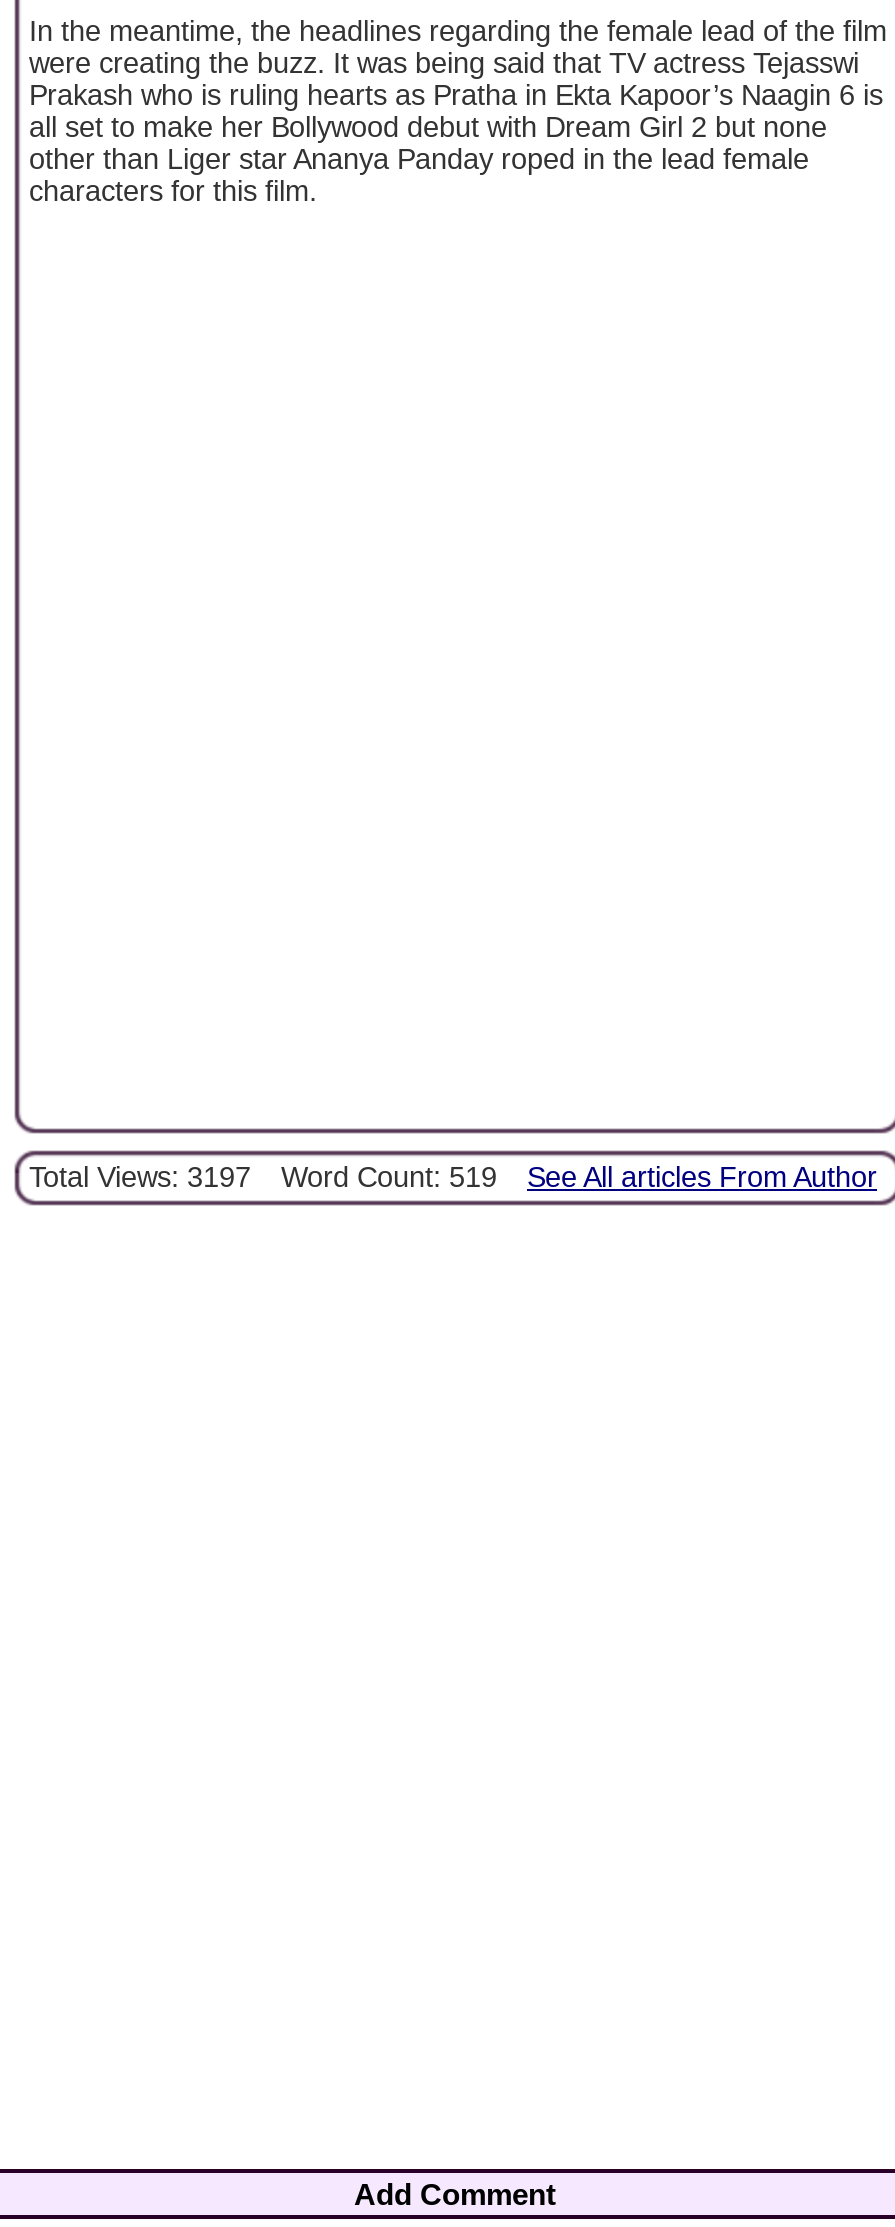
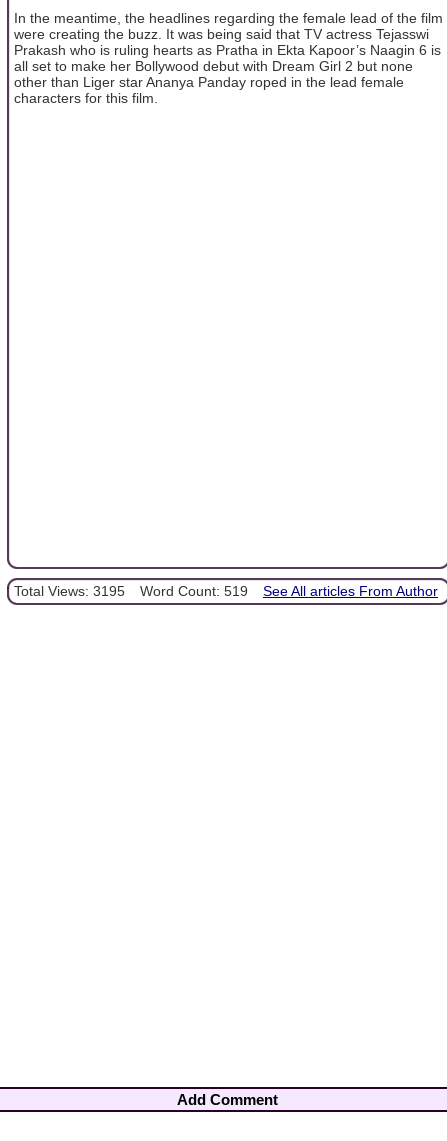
[29,1162,877,1194] Total Views: 3197 Word Count: 519 See All articles From Author -> [14,583,438,599] Total Views: 3195 Word Count: 519 See All articles From Author

